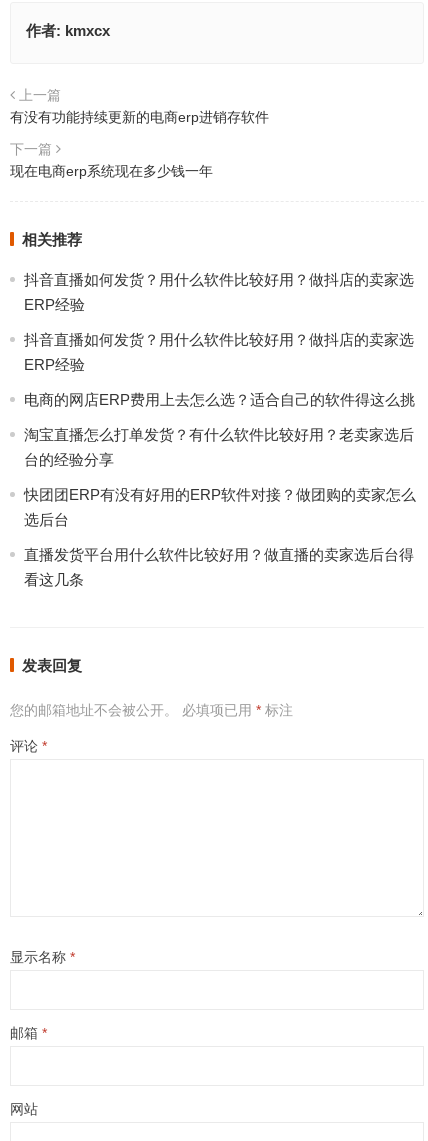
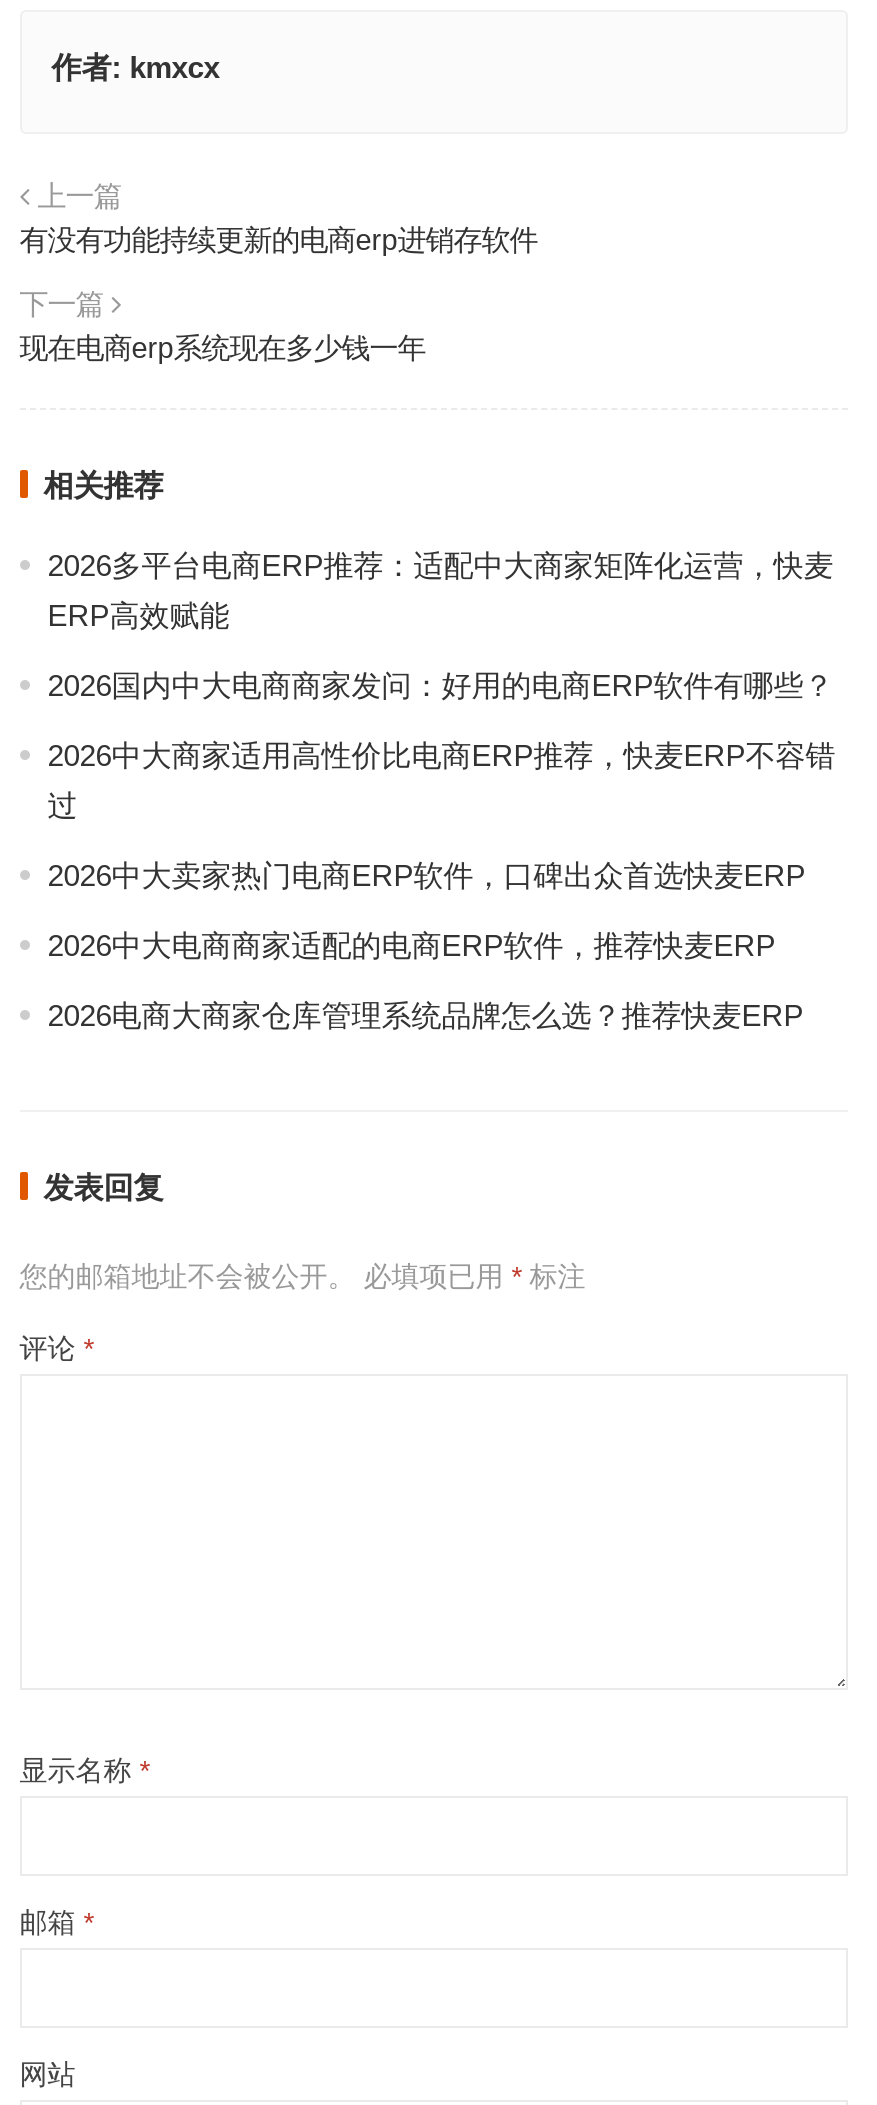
[24,271,416,588] 抖音直播如何发货？用什么软件比较好用？做抖店的卖家选 | ERP经验 | 抖音直播如何发货？用什么软件比较好用？做抖店的卖家选 | ERP经验 | 电商的网店ERP费用上去怎么选？适合自己的软件得这么挑 | 淘宝直播怎么打单发货？有什么软件比较好用？老卖家选后 | 台的经验分享 | 快团团ERP有没有好用的ERP软件对接？做团购的卖家怎么 | 选后台 | 直播发货平台用什么软件比较好用？做直播的卖家选后台得 | 看这几条 -> [47,547,835,1031] 2026多平台电商ERP推荐：适配中大商家矩阵化运营，快麦 | ERP高效赋能 | 2026国内中大电商商家发问：好用的电商ERP软件有哪些？ | 2026中大商家适用高性价比电商ERP推荐，快麦ERP不容错 | 过 | 2026中大卖家热门电商ERP软件，口碑出众首选快麦ERP | 2026中大电商商家适配的电商ERP软件，推荐快麦ERP | 2026电商大商家仓库管理系统品牌怎么选？推荐快麦ERP

